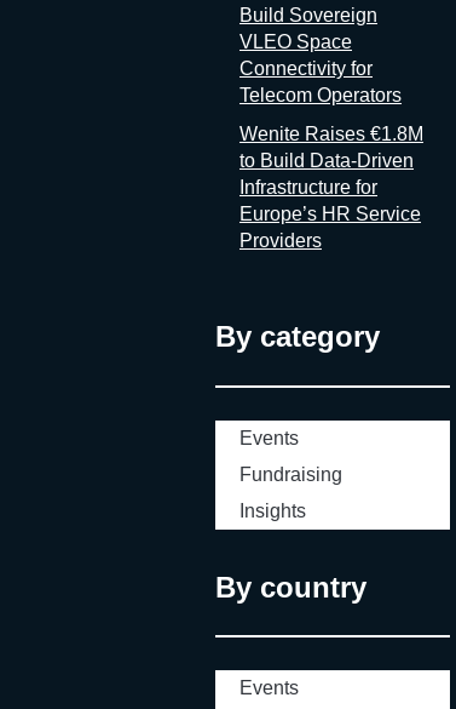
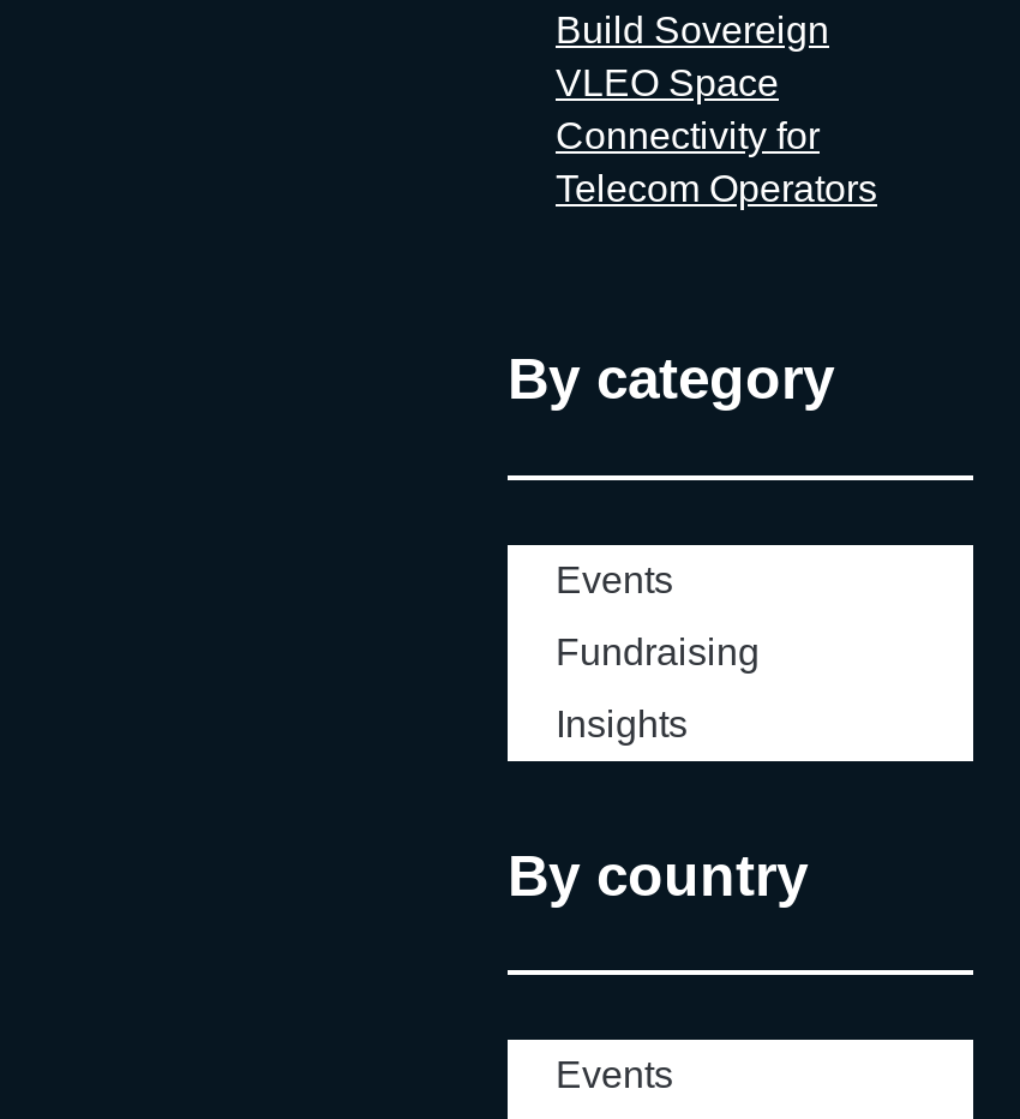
[239,124,423,251] Wenite Raises €1.8M | to Build Data-Driven | Infrastructure for | Europe’s HR Service | Providers -> none

